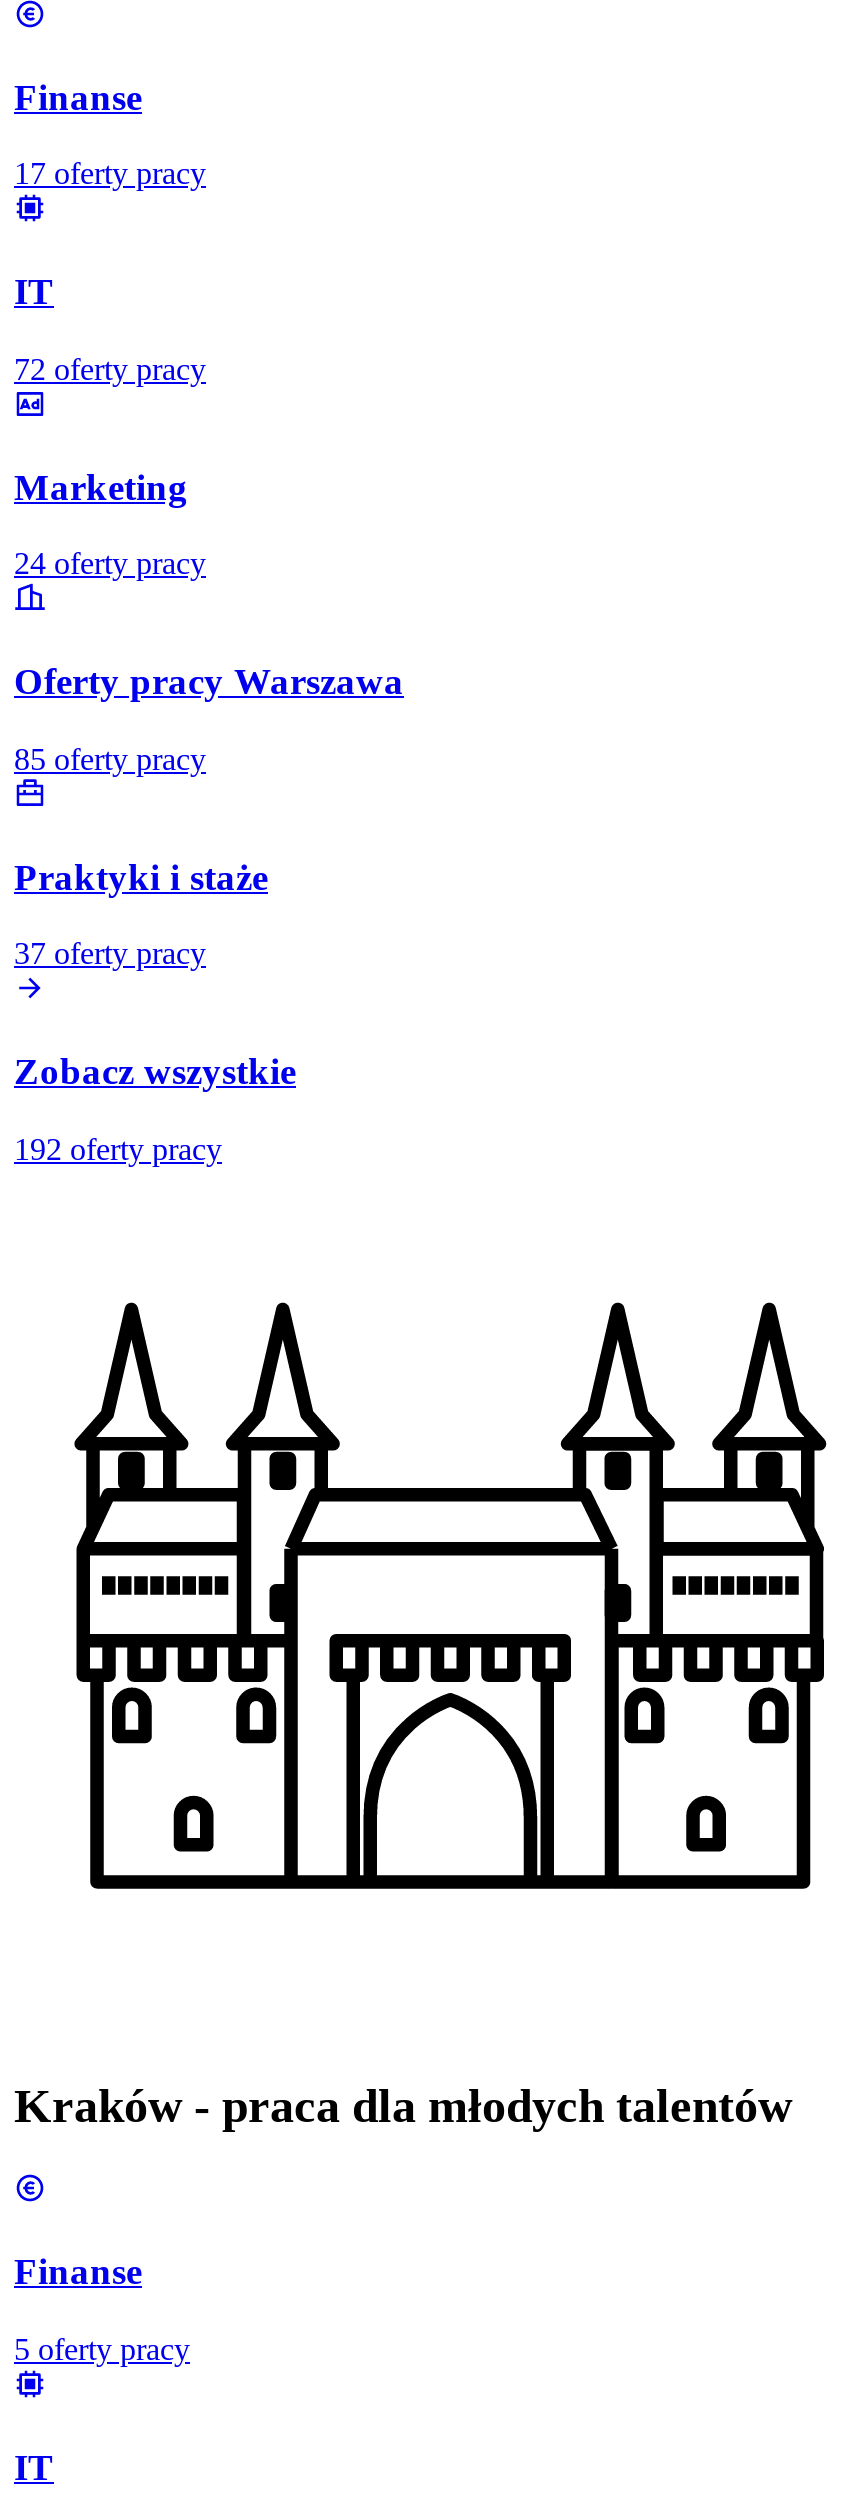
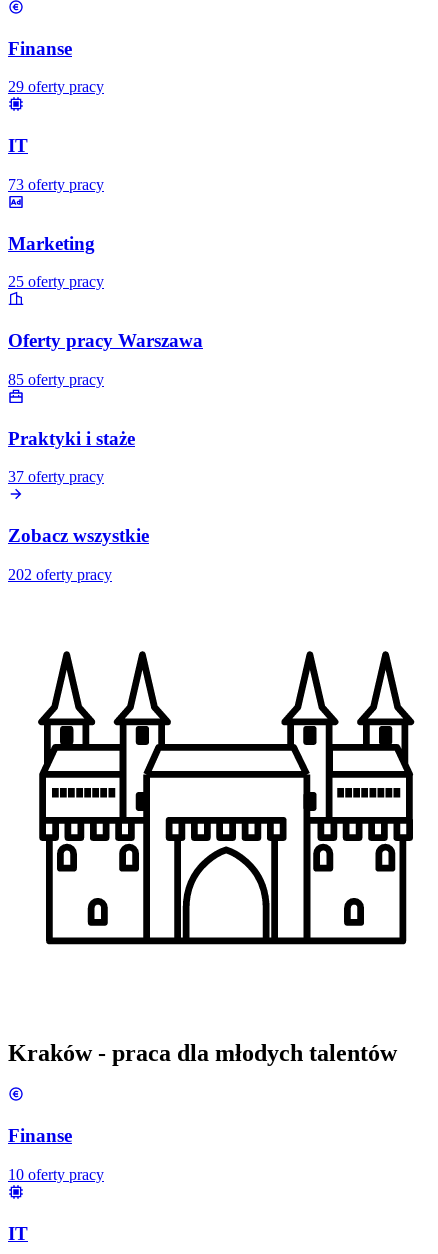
[14,157,206,191] 17 oferty pracy -> [8,78,104,95] 29 oferty pracy
[14,352,206,386] 72 oferty pracy -> [8,176,104,193] 73 oferty pracy
[14,547,206,581] 24 oferty pracy -> [8,273,104,290] 25 oferty pracy
[14,1131,222,1165] 192 oferty pracy -> [8,566,112,583] 202 oferty pracy
[14,2332,190,2366] 5 oferty pracy -> [8,1166,104,1183] 10 oferty pracy

